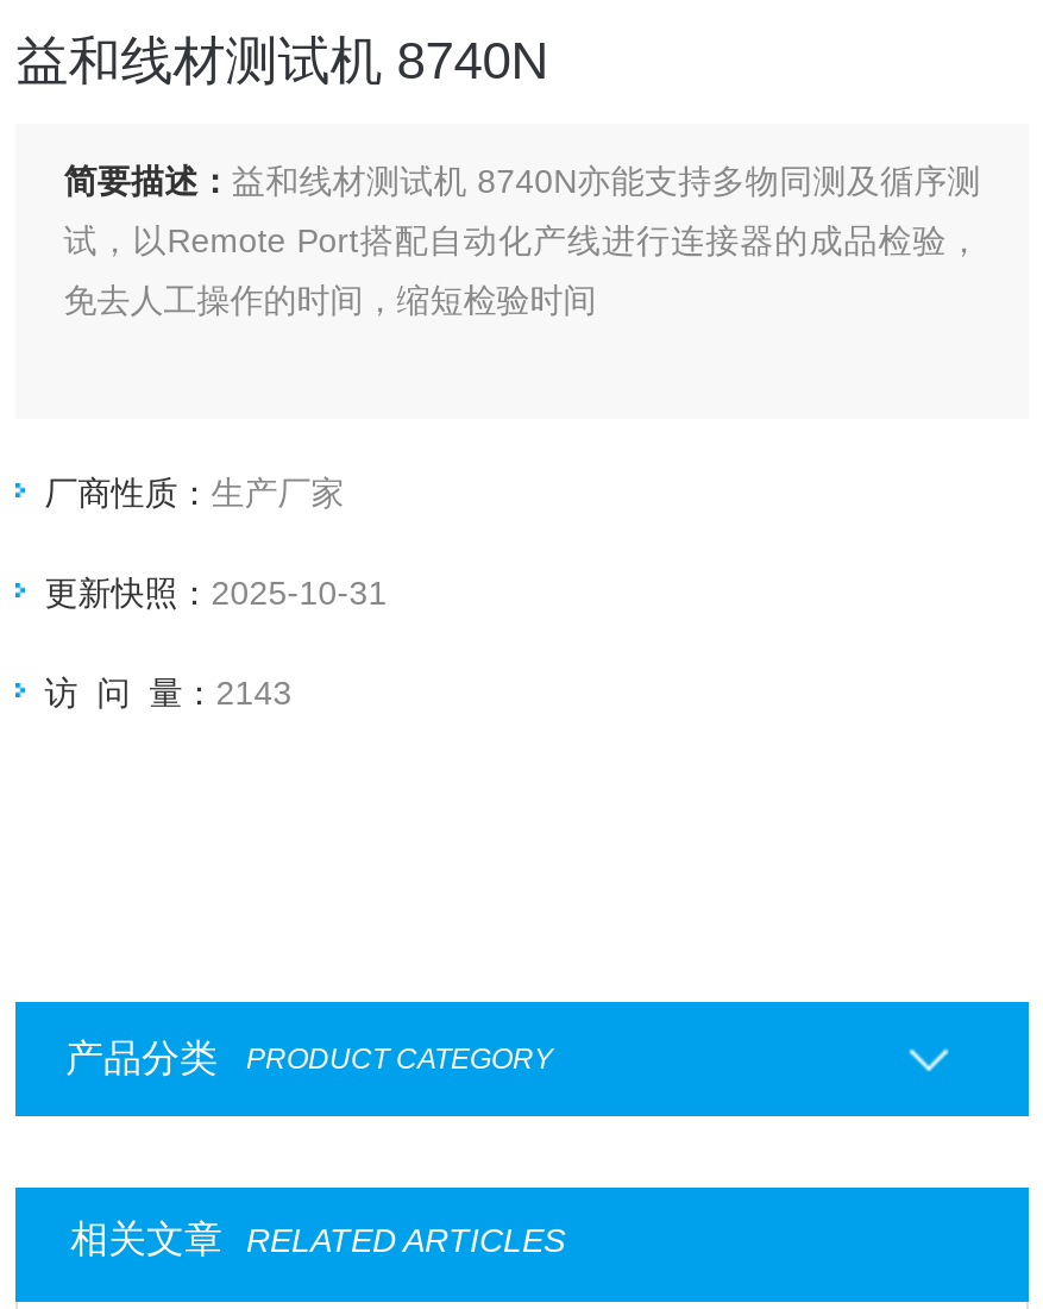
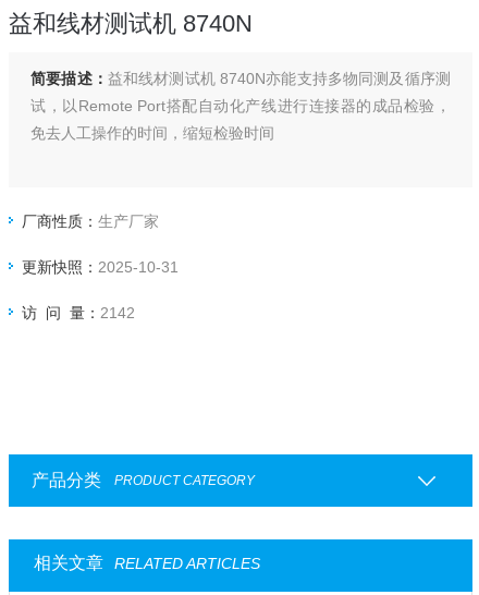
[44,674,292,712] 访 问 量：2143 -> [22,304,135,322] 访 问 量：2142

